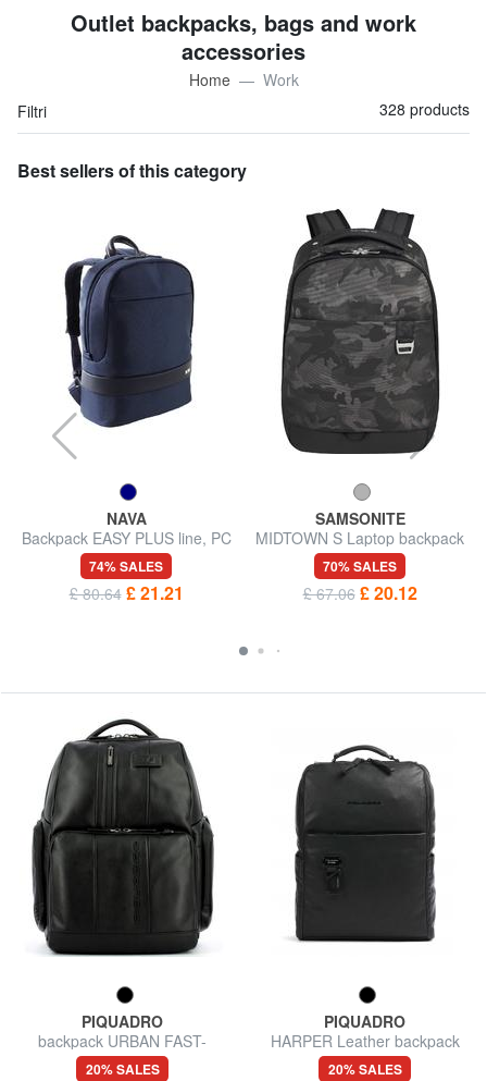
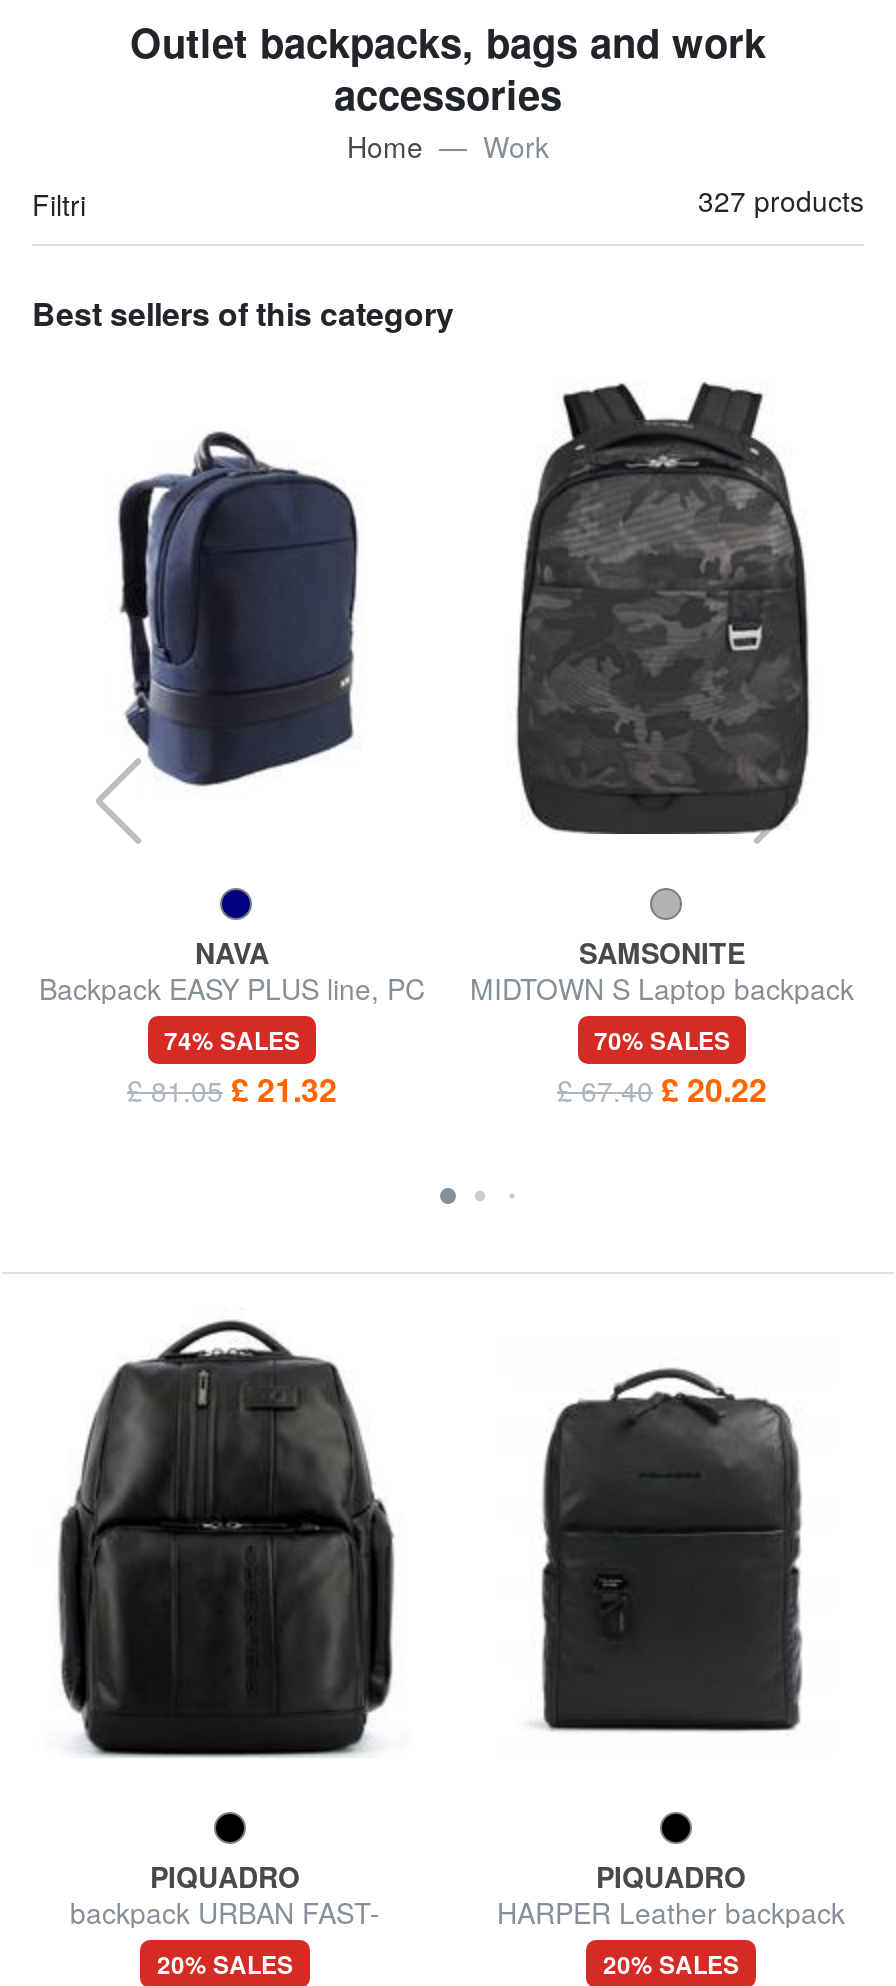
[379,97,470,119] 328 products -> [698,179,864,219] 327 products
[69,580,183,605] £ 80.64 £ 21.21 -> [127,1065,337,1111] £ 81.05 £ 21.32
[303,580,417,605] £ 67.06 £ 20.12 -> [557,1065,767,1111] £ 67.40 £ 20.22

